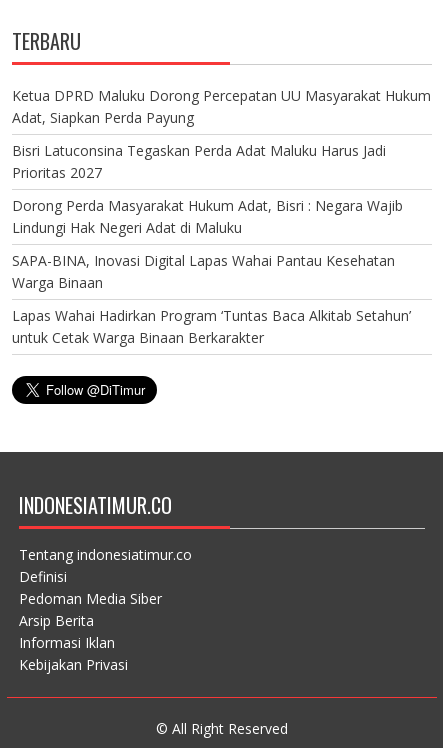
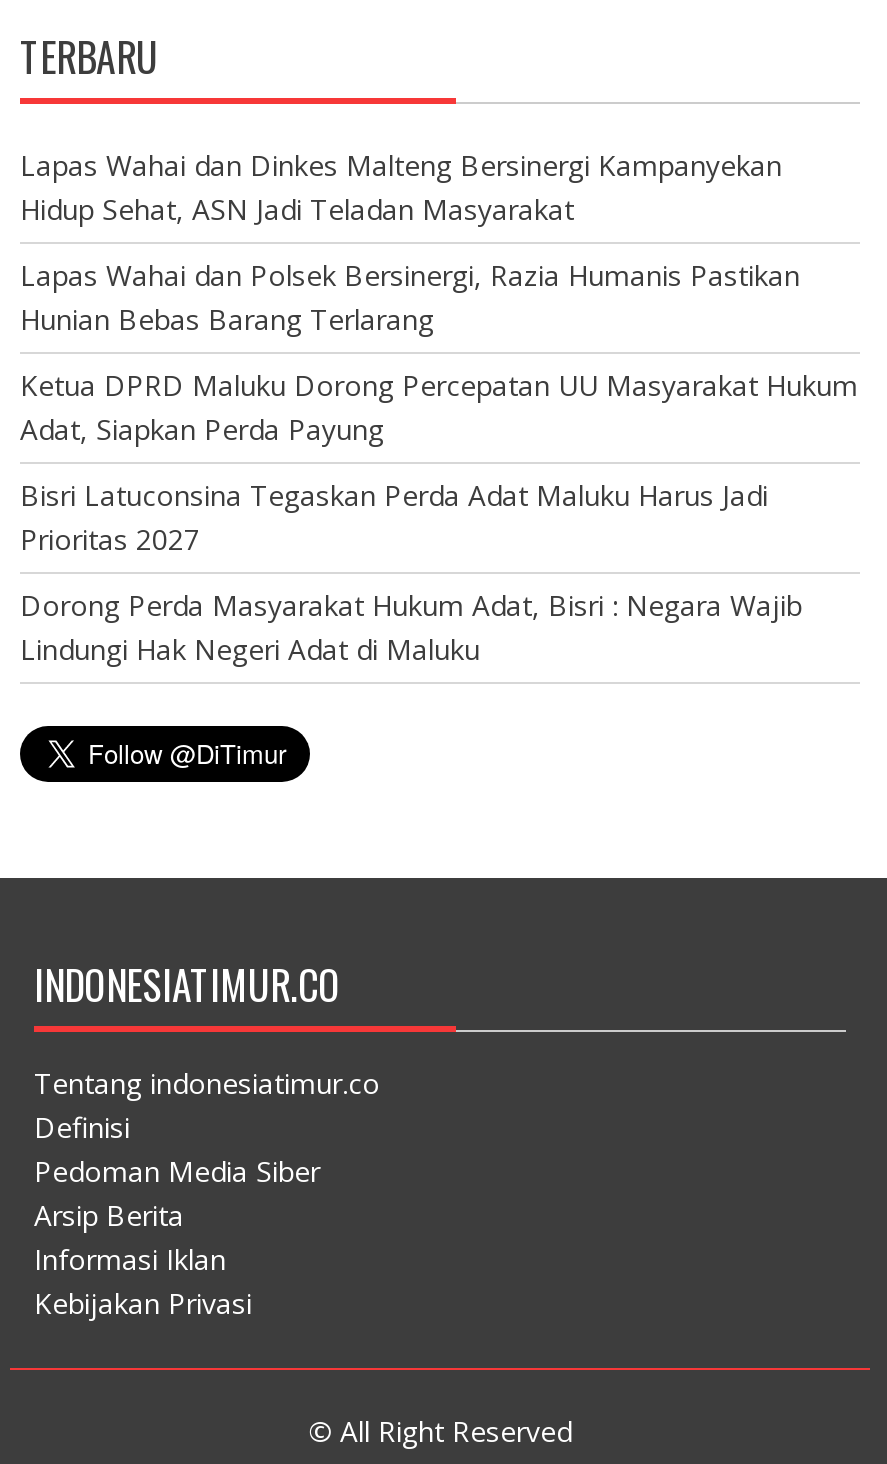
none -> [20,145,800,337] Lapas Wahai dan Dinkes Malteng Bersinergi Kampanyekan | Hidup Sehat, ASN Jadi Teladan Masyarakat | Lapas Wahai dan Polsek Bersinergi, Razia Humanis Pastikan | Hunian Bebas Barang Terlarang
moved [12,86,431,237] -> [20,365,858,667]: Ketua DPRD Maluku Dorong Percepatan UU Masyarakat Hukum | Adat, Siapkan Perda Payung | Bisri Latuconsina Tegaskan Perda Adat Maluku Harus Jadi | Prioritas 2027 | Dorong Perda Masyarakat Hukum Adat, Bisri : Negara Wajib | Lindungi Hak Negeri Adat di Maluku
[12,251,411,347] SAPA-BINA, Inovasi Digital Lapas Wahai Pantau Kesehatan | Warga Binaan | Lapas Wahai Hadirkan Program ‘Tuntas Baca Alkitab Setahun’ | untuk Cetak Warga Binaan Berkarakter -> none

